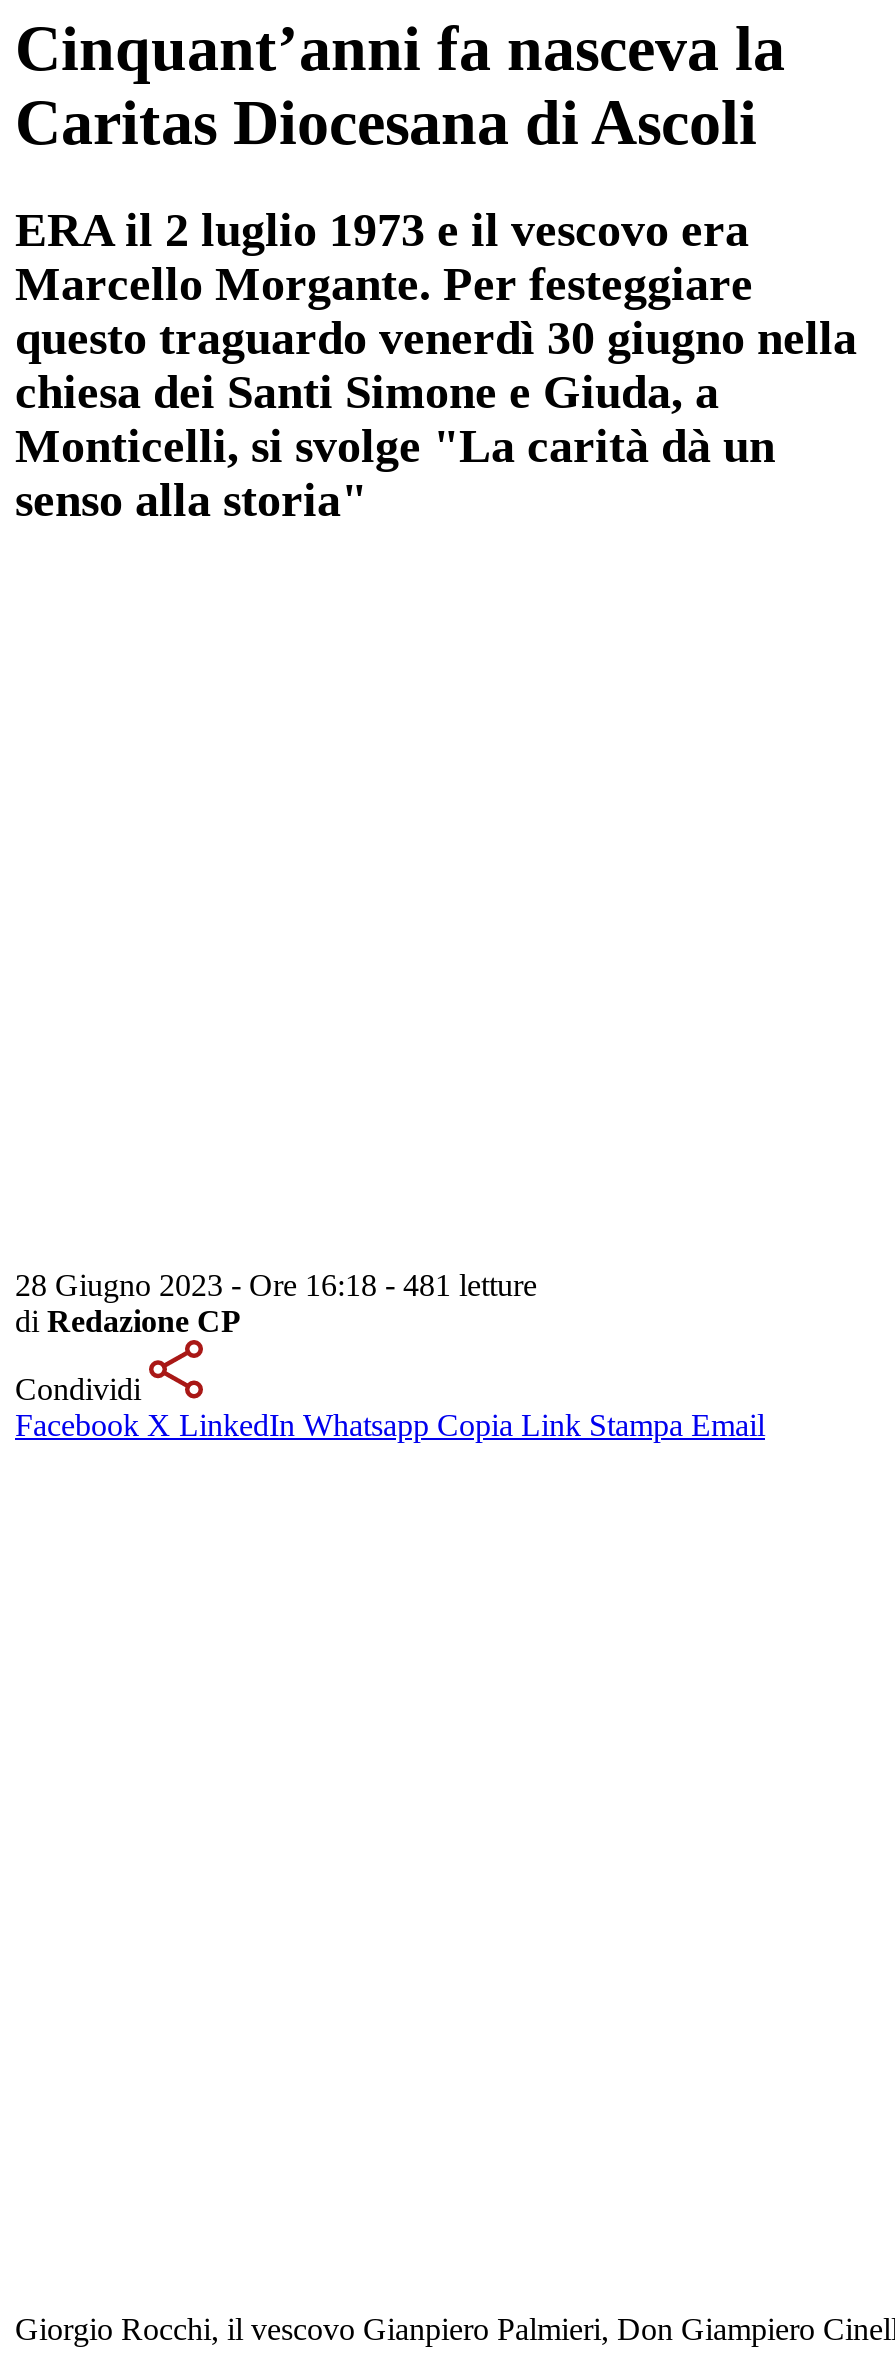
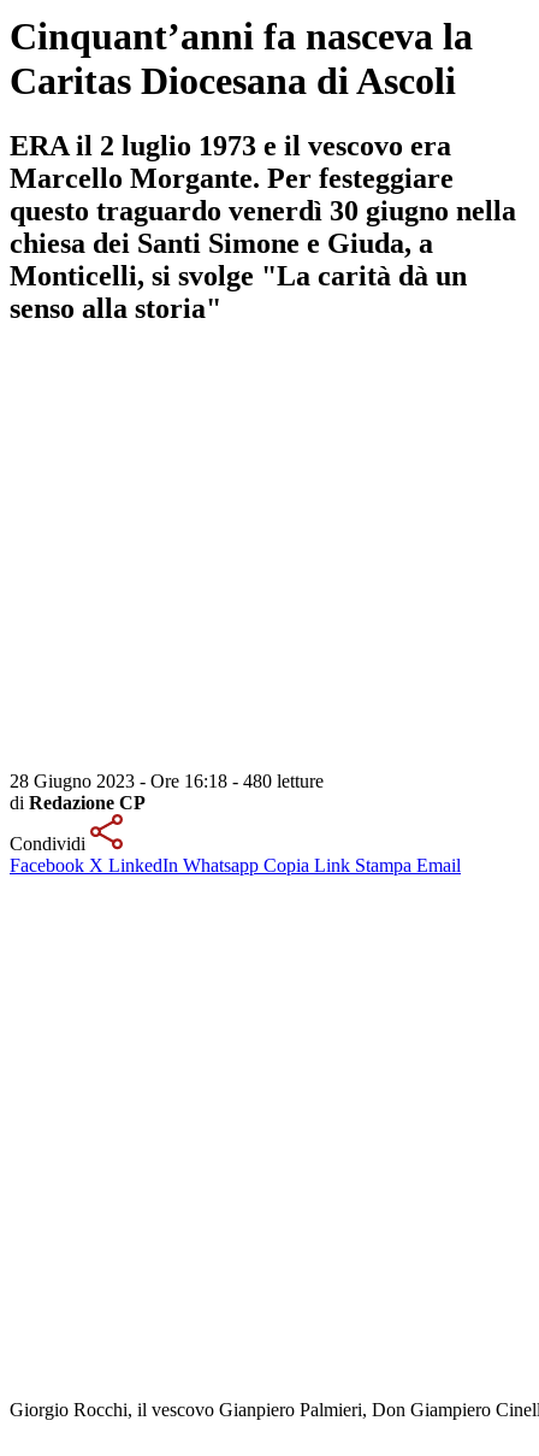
[15,1268,537,1302] 28 Giugno 2023 - Ore 16:18 - 481 letture -> [10,771,324,791] 28 Giugno 2023 - Ore 16:18 - 480 letture

